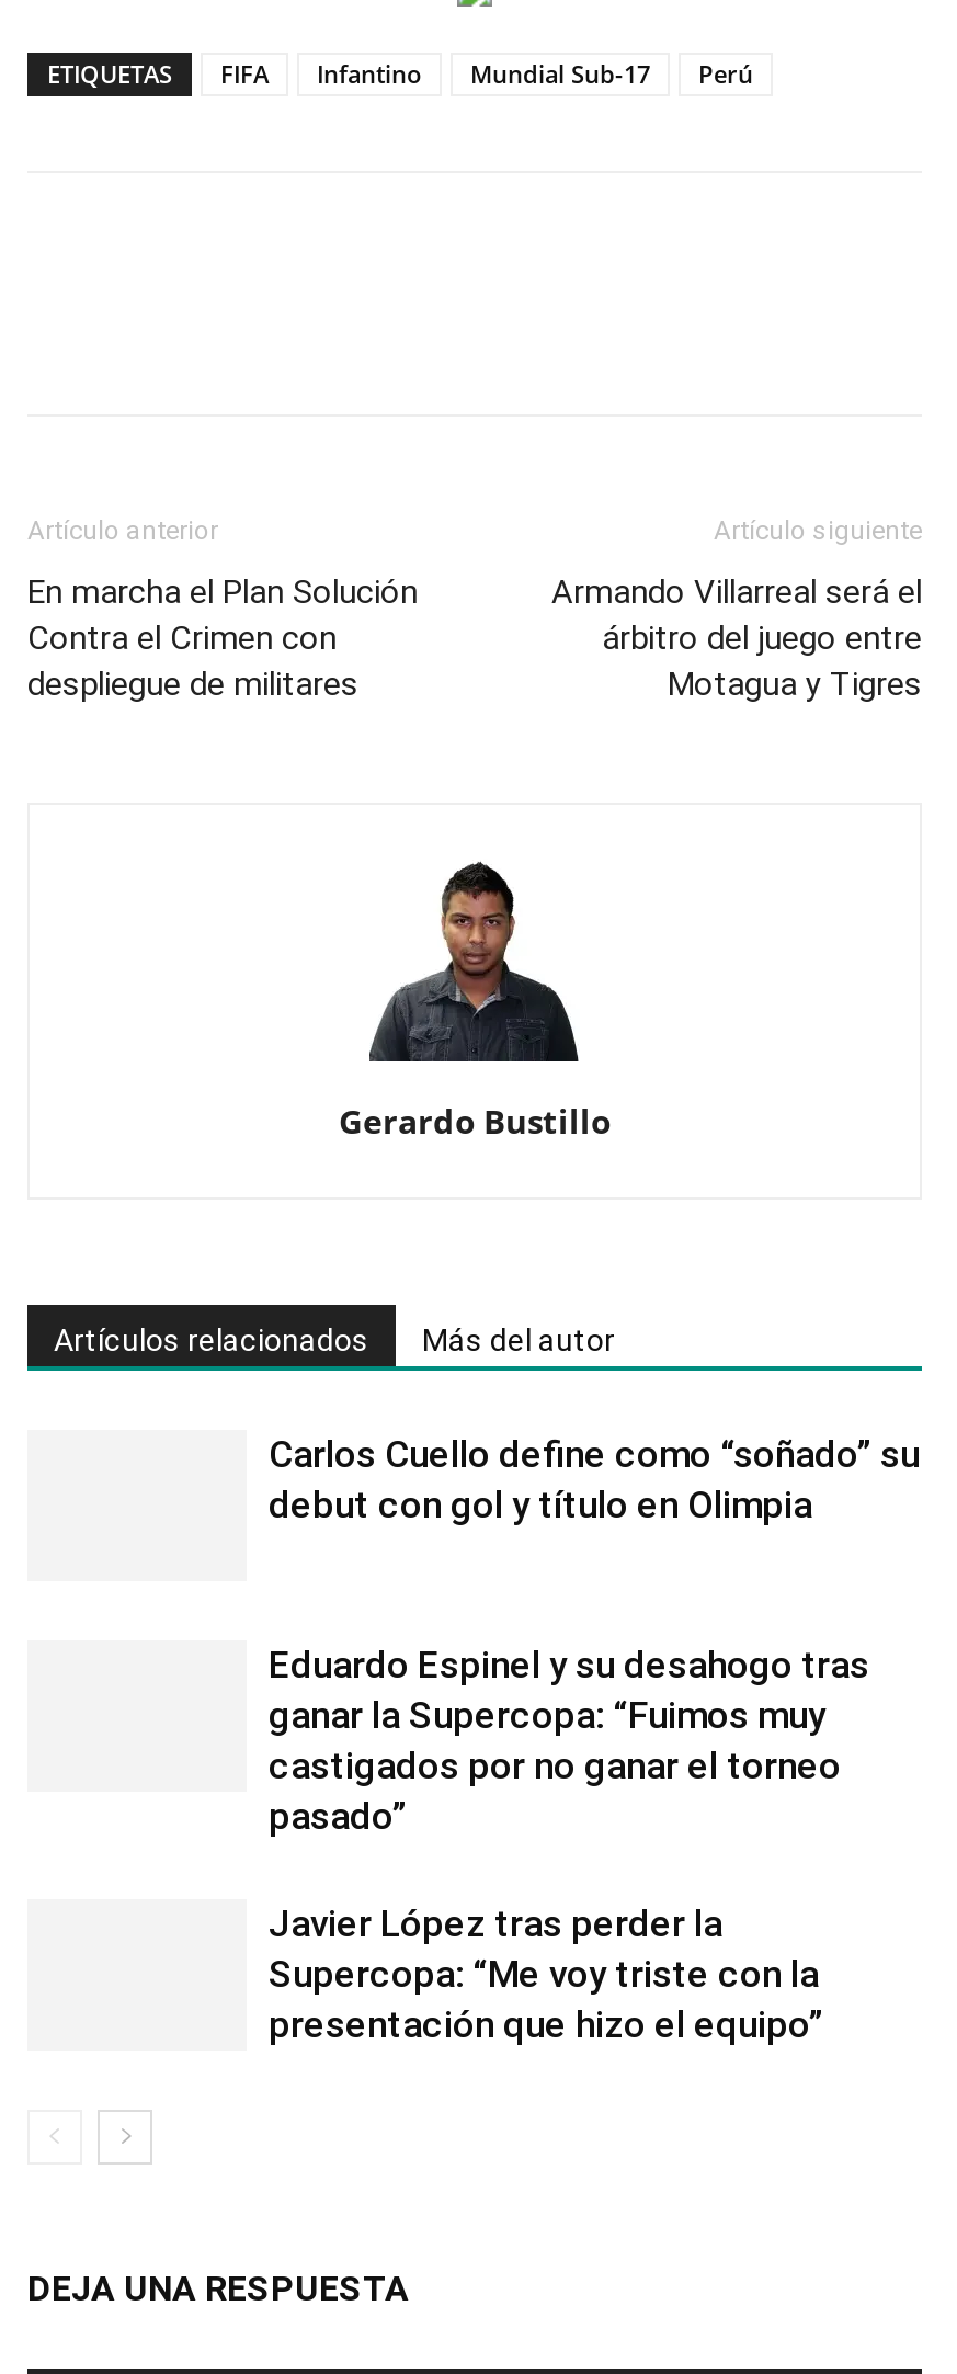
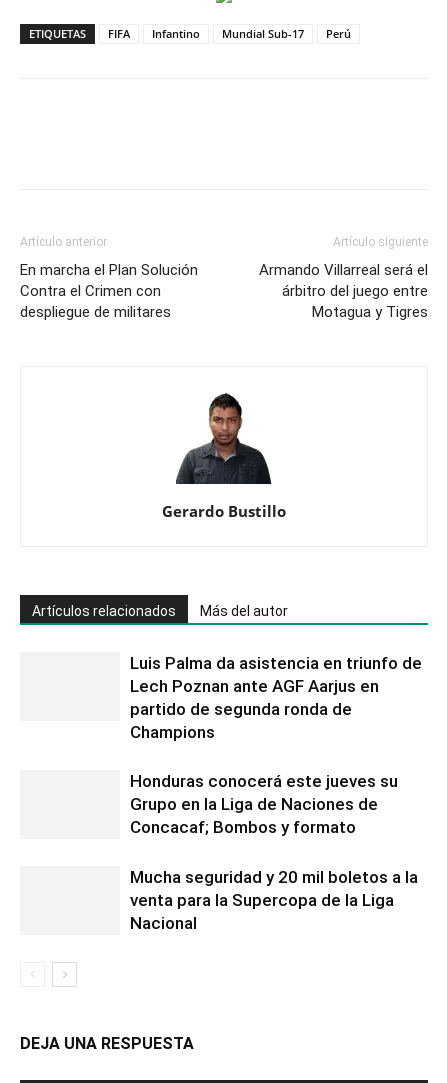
[269,1432,920,1526] Carlos Cuello define como “soñado” su | debut con gol y título en Olimpia -> [130,653,422,742] Luis Palma da asistencia en triunfo de | Lech Poznan ante AGF Aarjus en | partido de segunda ronda de | Champions
[269,1643,869,1838] Eduardo Espinel y su desahogo tras | ganar la Supercopa: “Fuimos muy | castigados por no ganar el torneo | pasado” -> [130,771,398,837] Honduras conocerá este jueves su | Grupo en la Liga de Naciones de | Concacaf; Bombos y formato
[269,1901,823,2046] Javier López tras perder la | Supercopa: “Me voy triste con la | presentación que hizo el equipo” -> [130,867,418,933] Mucha seguridad y 20 mil boletos a la | venta para la Supercopa de la Liga | Nacional

